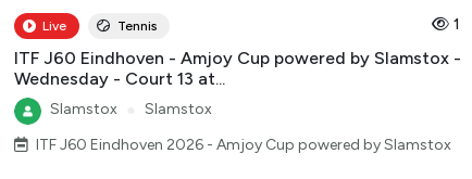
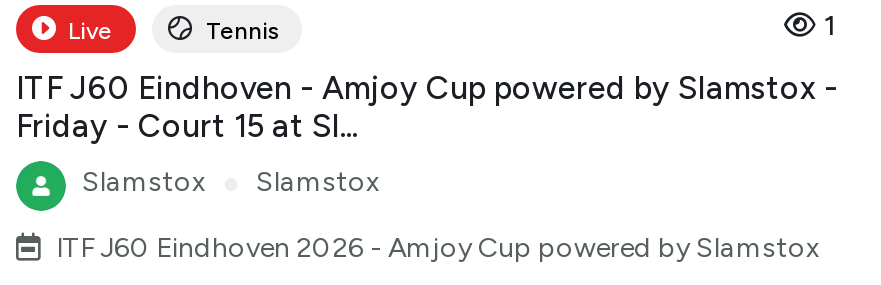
[14,68,225,89] Wednesday - Court 13 at... -> [16,108,358,146] Friday - Court 15 at Sl...

